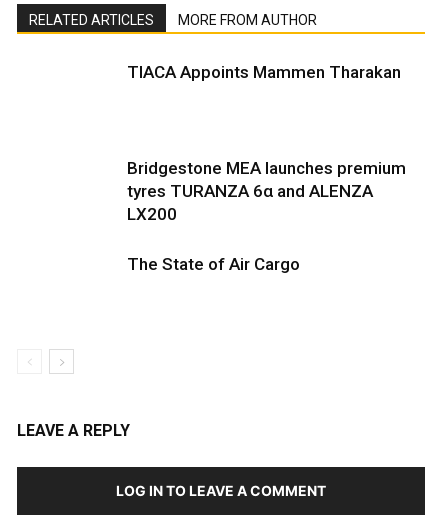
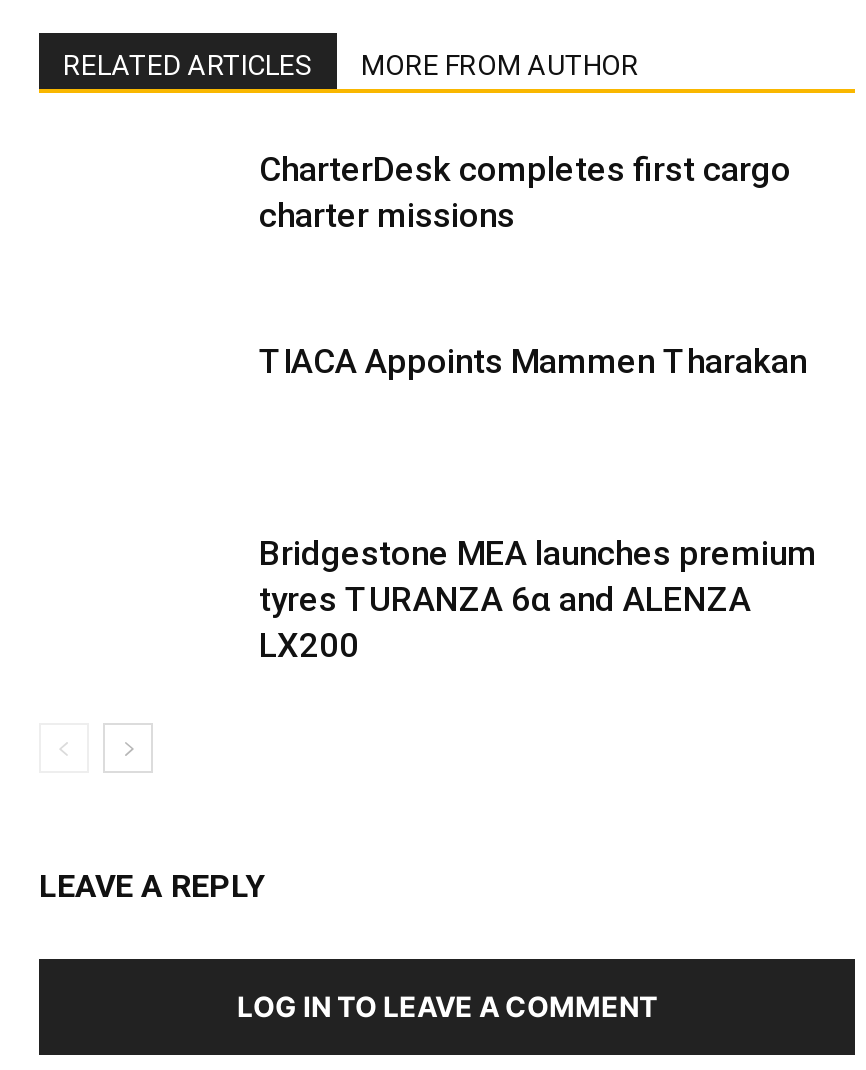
none -> [259,148,791,234] CharterDesk completes first cargo | charter missions
moved [127,61,406,223] -> [259,340,817,664]: TIACA Appoints Mammen Tharakan | Bridgestone MEA launches premium | tyres TURANZA 6α and ALENZA | LX200
[127,253,300,273] The State of Air Cargo -> none

